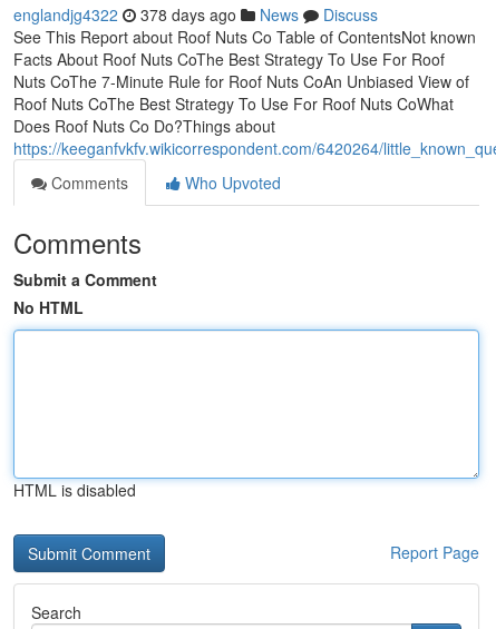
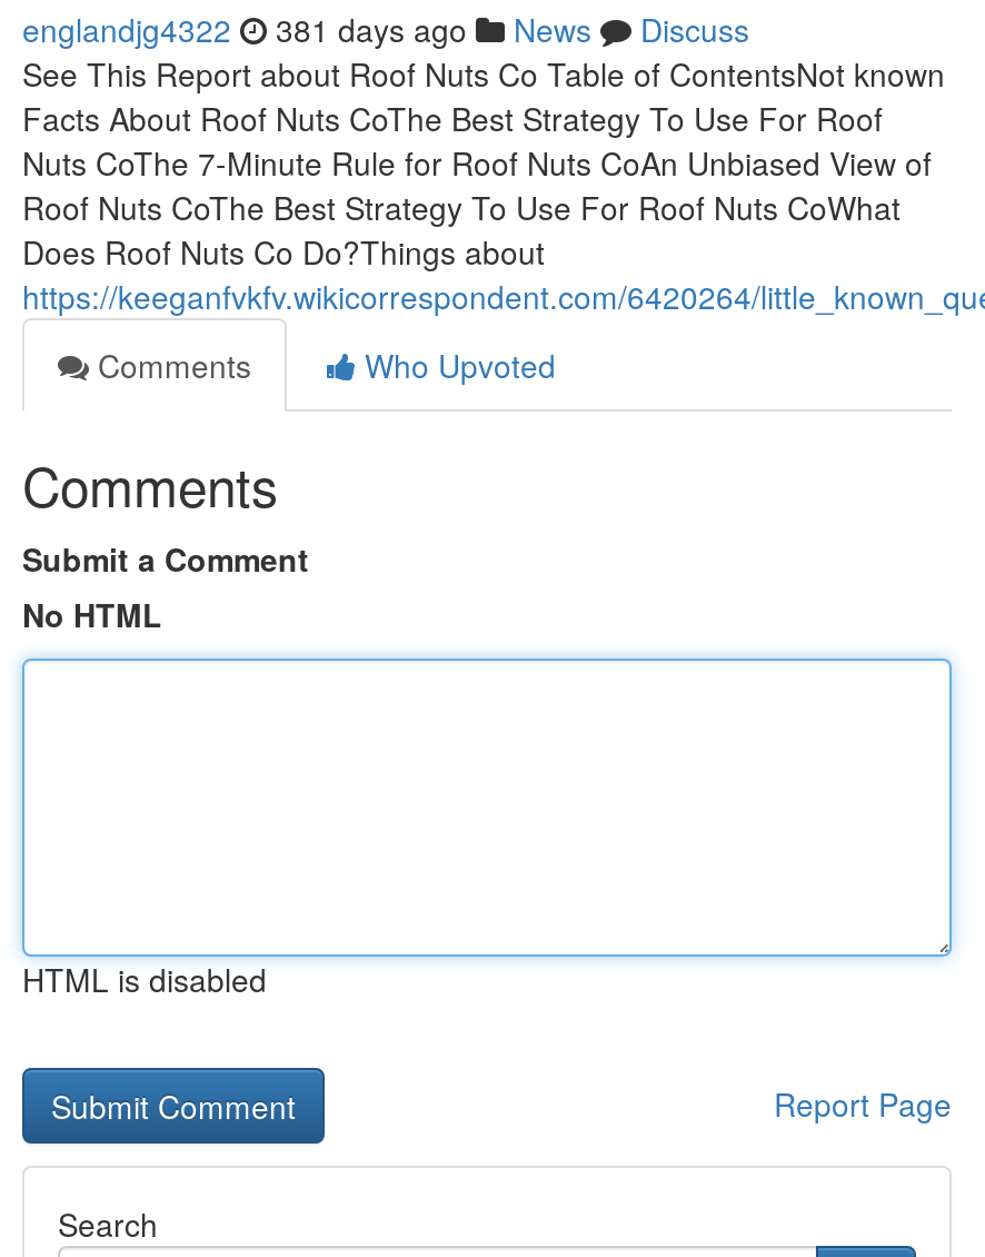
[13,3,378,26] englandjg4322 378 days ago News Discuss -> [22,7,749,51] englandjg4322 381 days ago News Discuss

